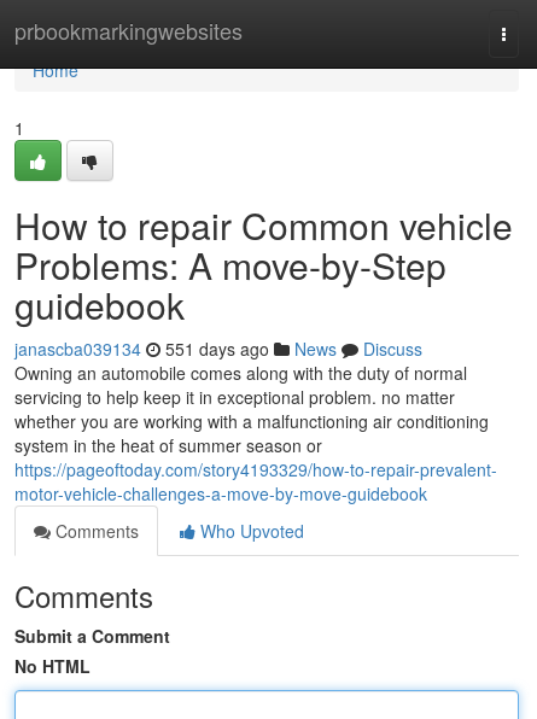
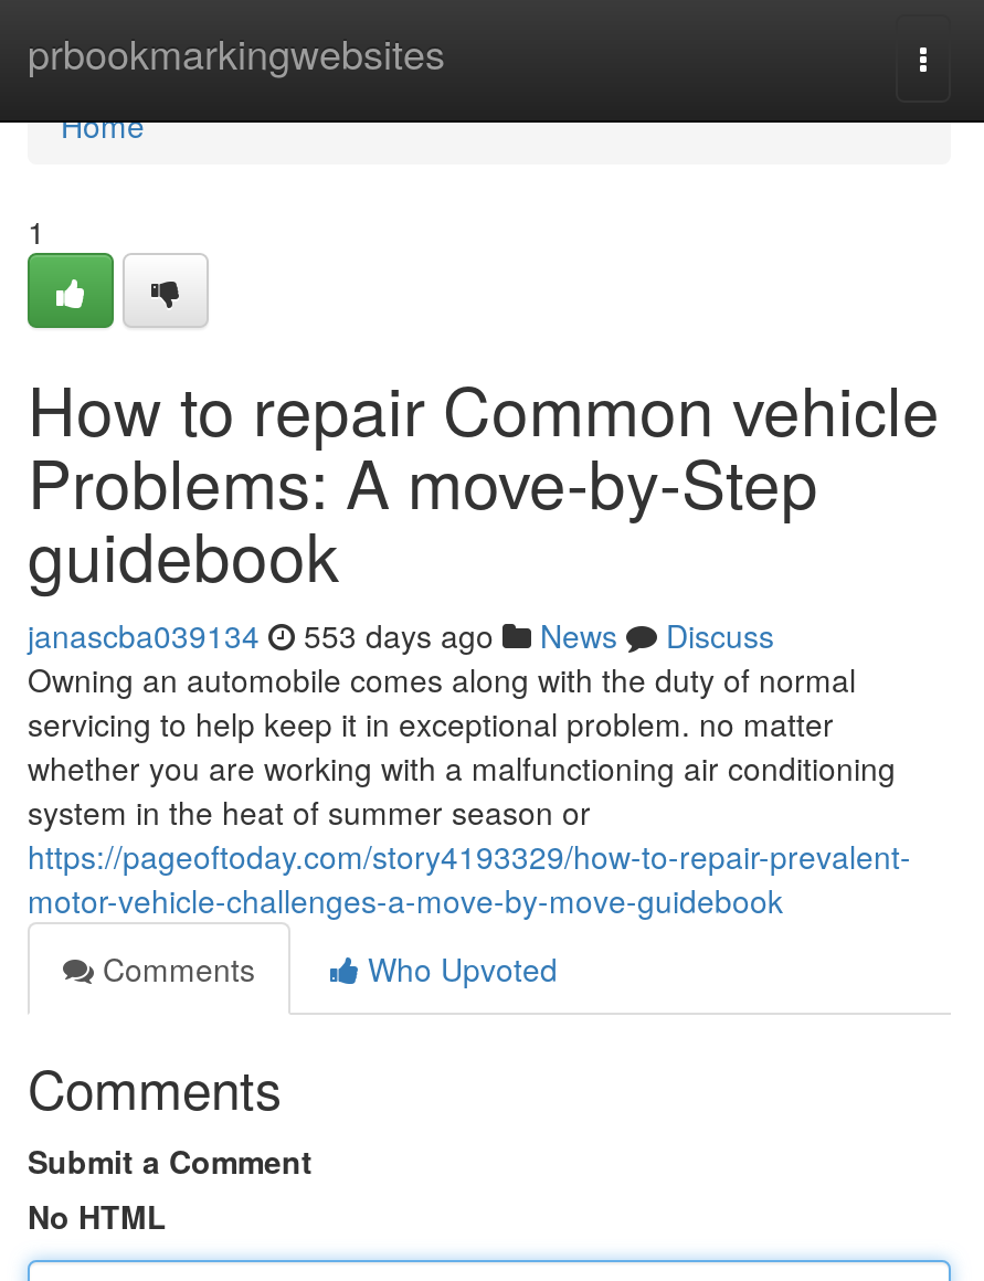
[14,337,422,361] janascba039134 551 days ago News Discuss -> [28,613,774,657] janascba039134 553 days ago News Discuss

